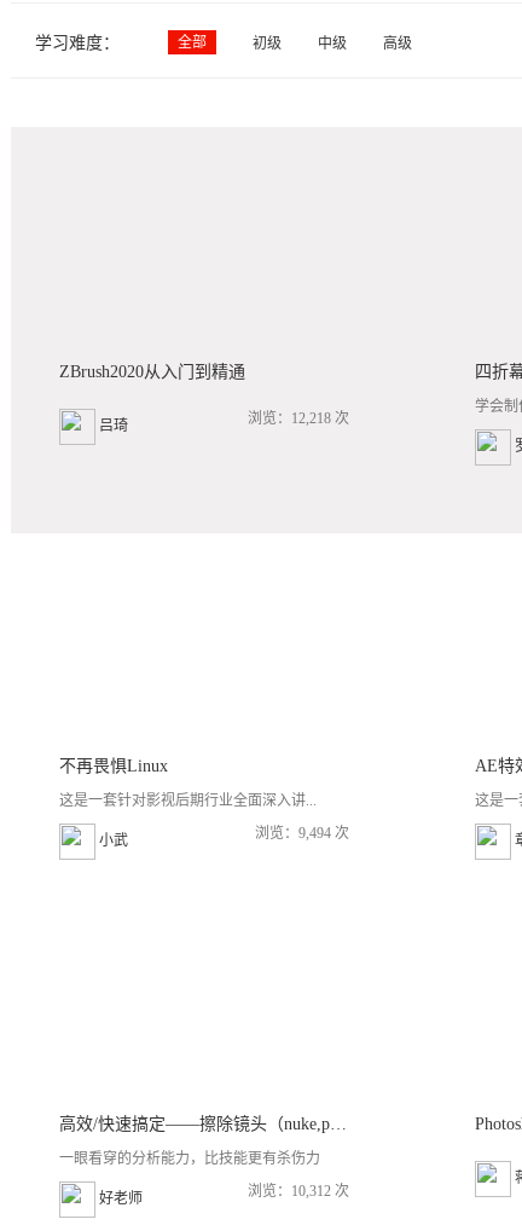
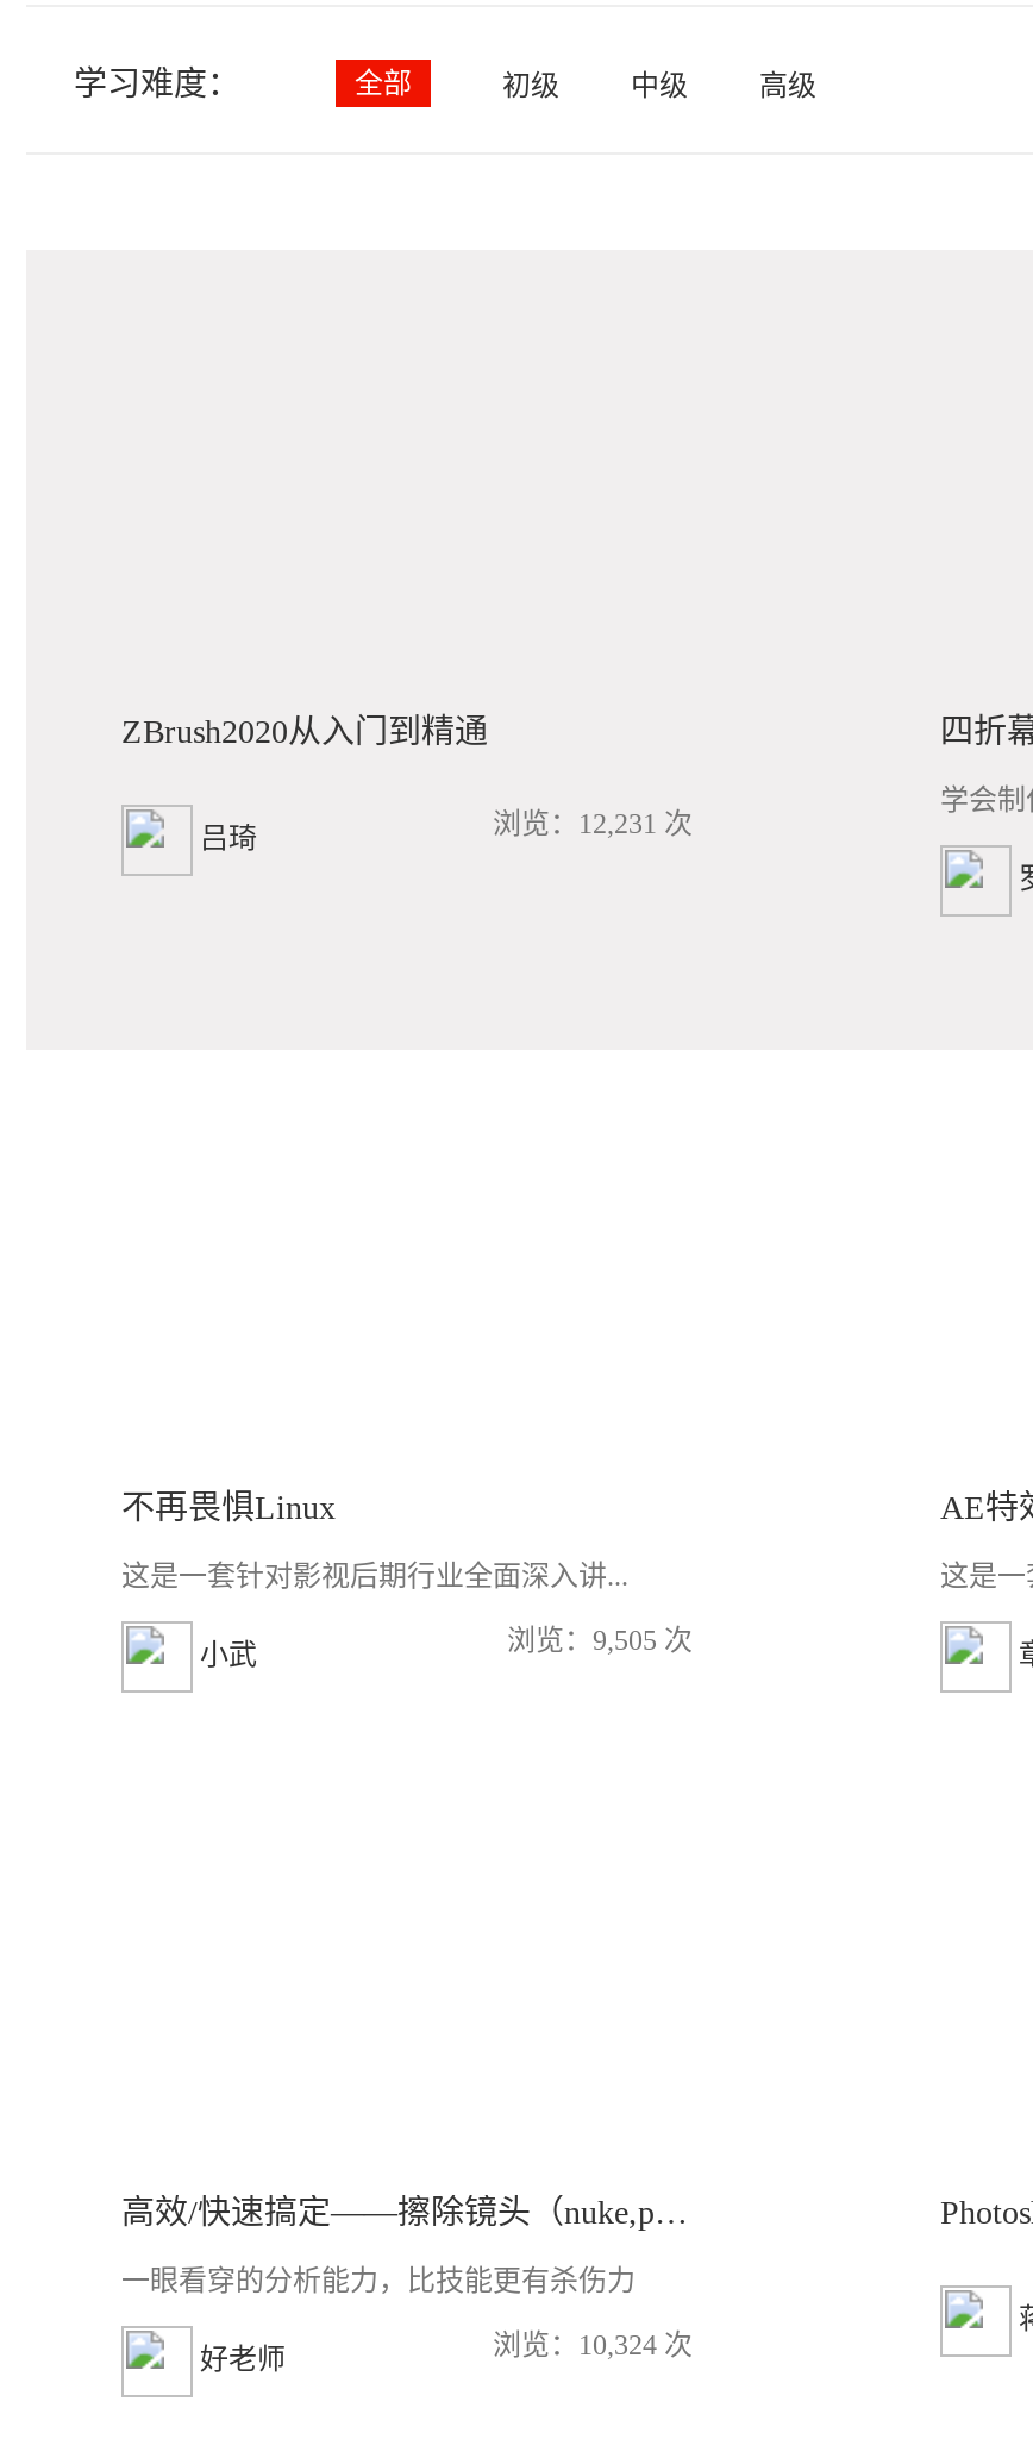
[248,410,349,427] 浏览：12,218 次 -> [493,807,693,840] 浏览：12,231 次
[255,825,349,842] 浏览：9,494 次 -> [507,1624,693,1657] 浏览：9,505 次
[248,1183,349,1200] 浏览：10,312 次 -> [493,2328,693,2362] 浏览：10,324 次

